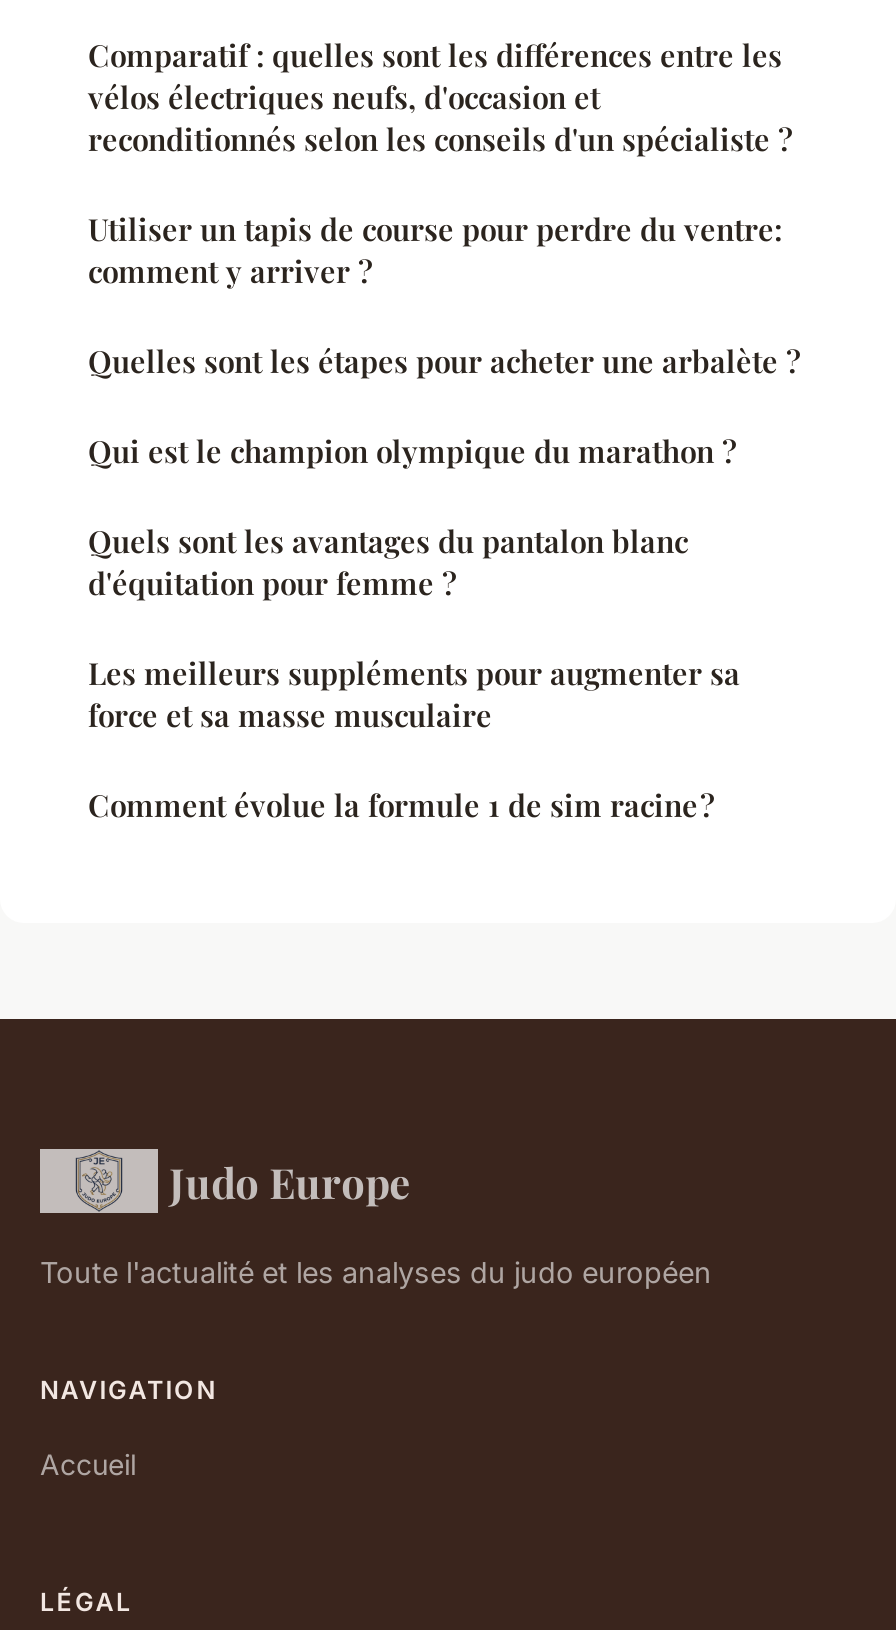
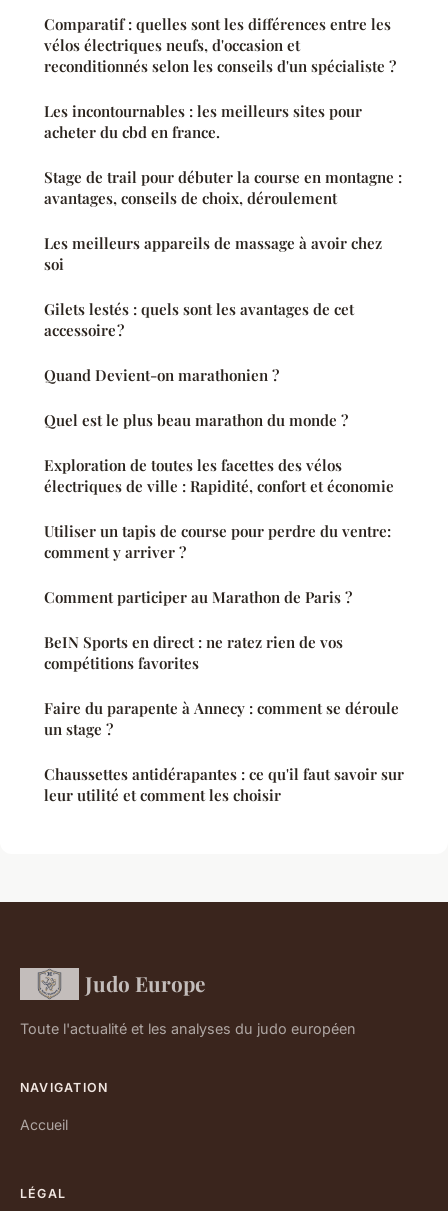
none -> [44,101,402,496] Les incontournables : les meilleurs sites pour | acheter du cbd en france. | Stage de trail pour débuter la course en montagne : | avantages, conseils de choix, déroulement | Les meilleurs appareils de massage à avoir chez | soi | Gilets lestés : quels sont les avantages de cet | accessoire ? | Quand Devient-on marathonien ? | Quel est le plus beau marathon du monde ? | Exploration de toutes les facettes des vélos | électriques de ville : Rapidité, confort et économie
moved [88,208,782,290] -> [44,521,391,562]: Utiliser un tapis de course pour perdre du ventre: | comment y arriver ?
[88,340,800,824] Quelles sont les étapes pour acheter une arbalète ? | Qui est le champion olympique du marathon ? | Quels sont les avantages du pantalon blanc | d'équitation pour femme ? | Les meilleurs suppléments pour augmenter sa | force et sa masse musculaire | Comment évolue la formule 1 de sim racine ? -> [44,587,404,805] Comment participer au Marathon de Paris ? | BeIN Sports en direct : ne ratez rien de vos | compétitions favorites | Faire du parapente à Annecy : comment se déroule | un stage ? | Chaussettes antidérapantes : ce qu'il faut savoir sur | leur utilité et comment les choisir

